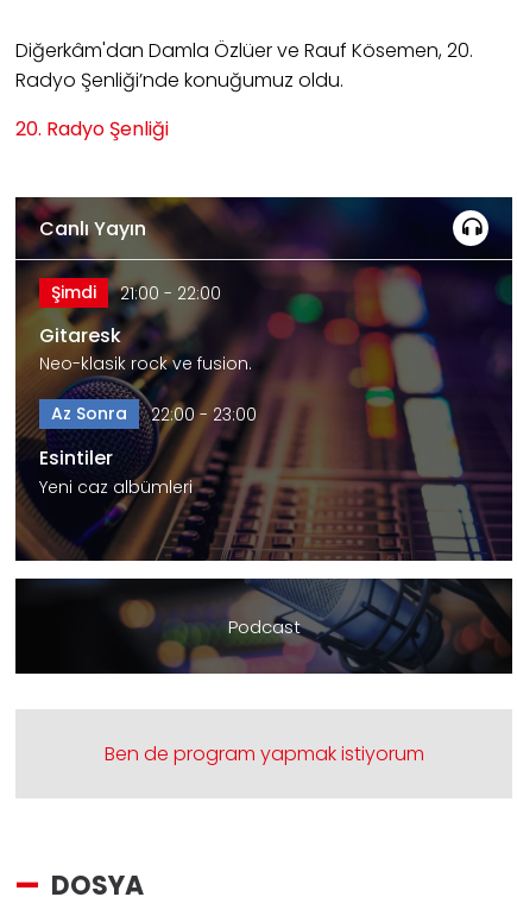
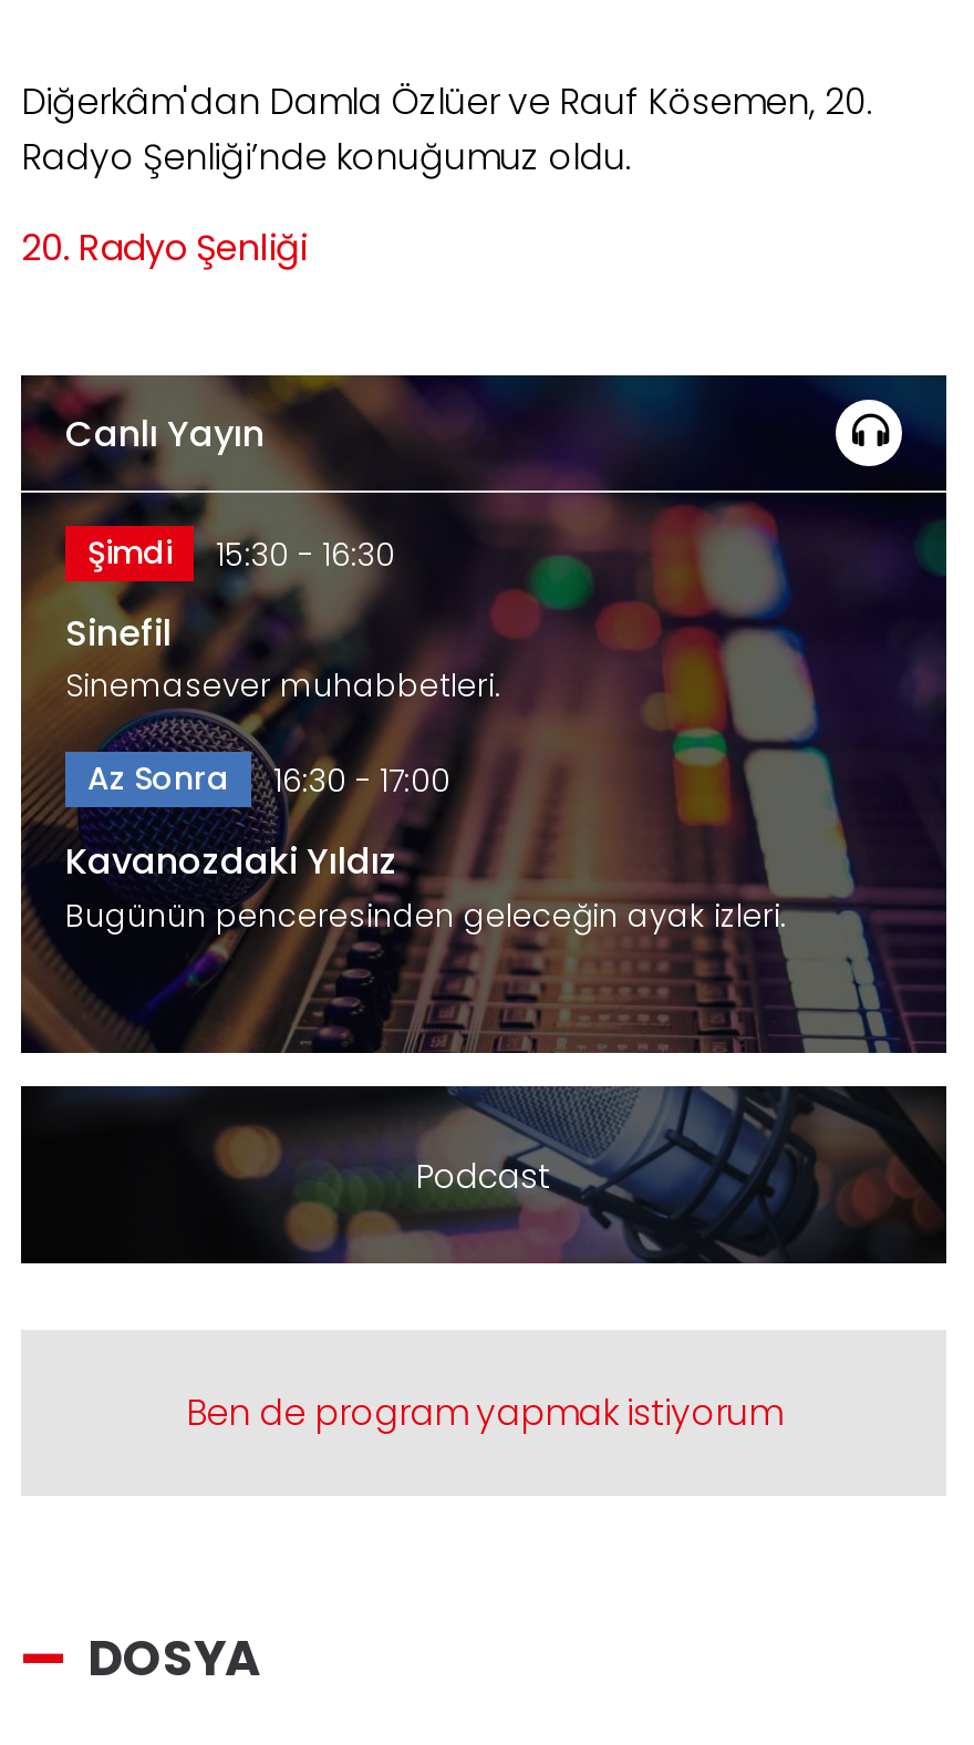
[51,280,221,305] Şimdi 21:00 - 22:00 -> [87,530,395,577] Şimdi 15:30 - 16:30
[39,322,252,375] Gitaresk | Neo-klasik rock ve fusion. -> [65,608,501,707] Sinefil | Sinemasever muhabbetleri.
[51,401,257,426] Az Sonra 22:00 - 23:00 -> [87,756,450,803] Az Sonra 16:30 - 17:00
[39,444,193,499] Esintiler | Yeni caz albümleri -> [65,836,787,938] Kavanozdaki Yıldız | Bugünün penceresinden geleceğin ayak izleri.

